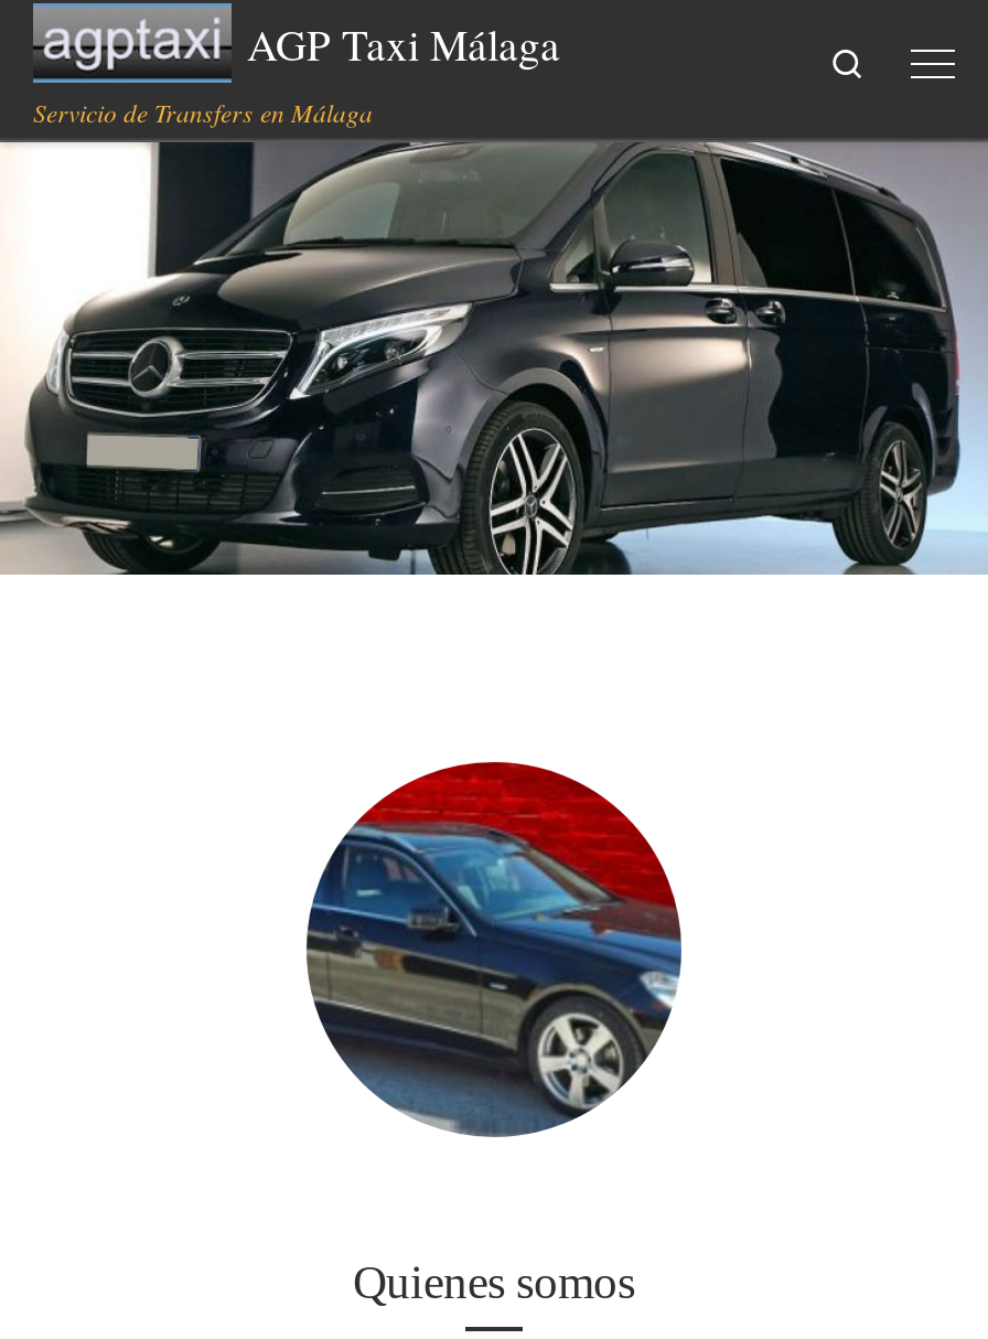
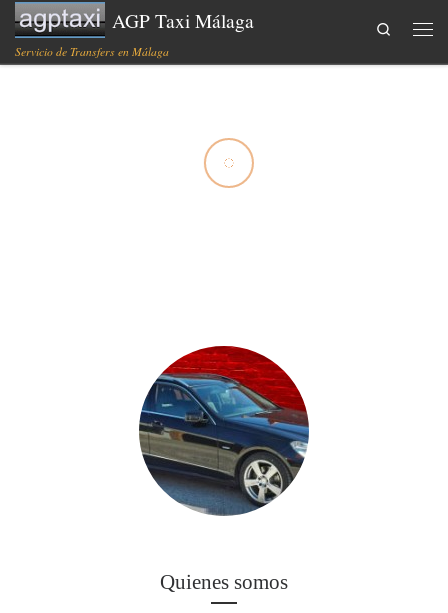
[7,142,981,577] [image] -> none

